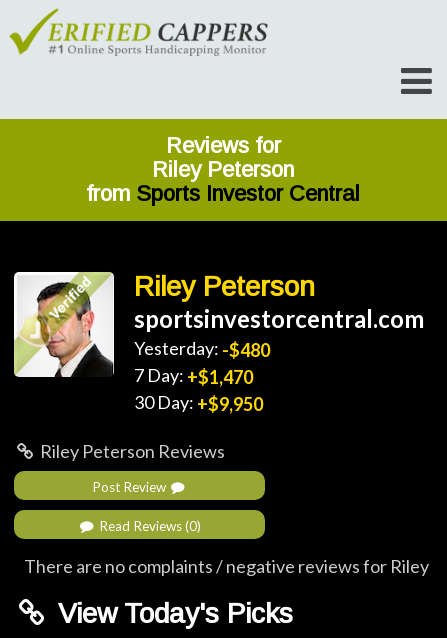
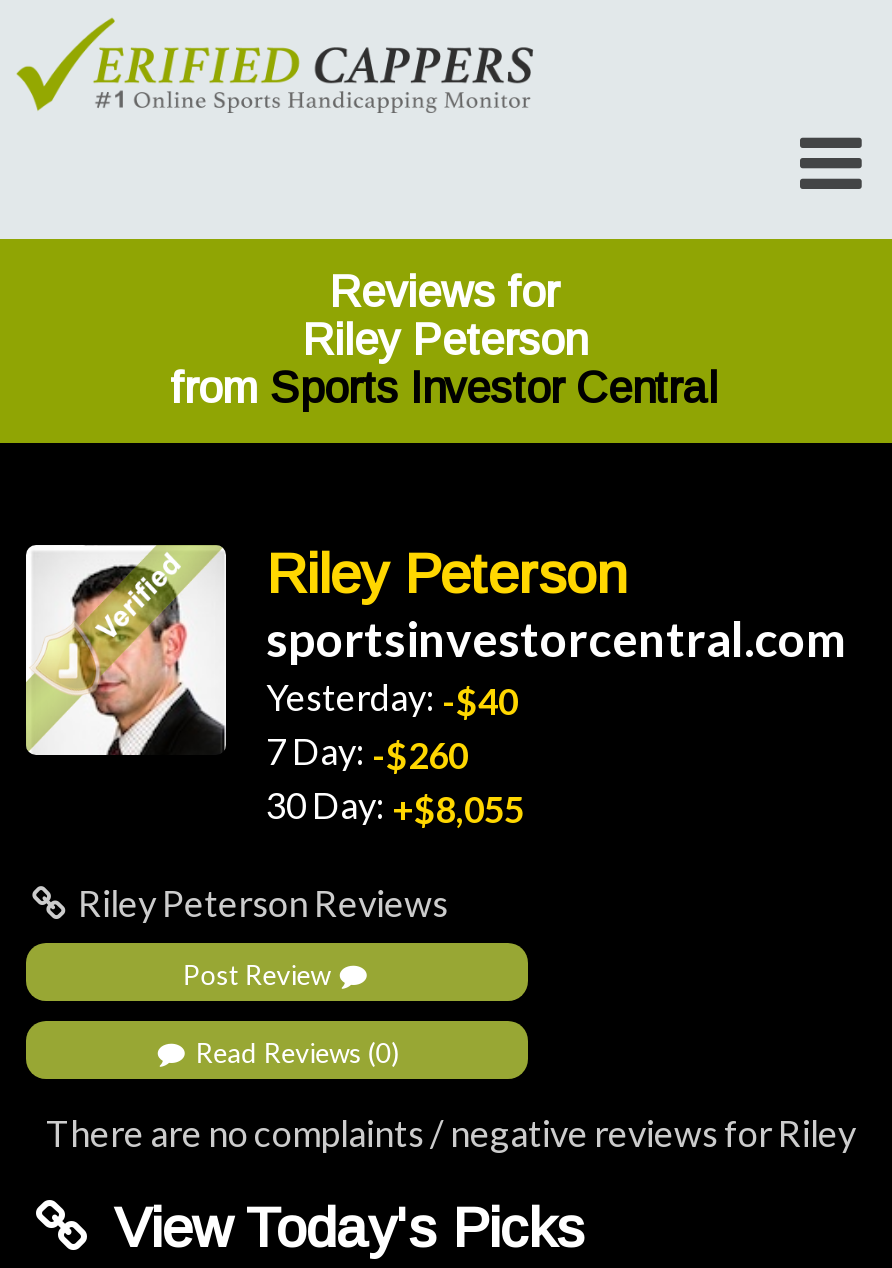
[134,337,270,361] Yesterday: -$480 -> [266,676,518,724] Yesterday: -$40
[134,364,253,388] 7 Day: +$1,470 -> [266,730,468,778] 7 Day: -$260
[134,391,263,415] 30 Day: +$9,950 -> [266,784,524,832] 30 Day: +$8,055

